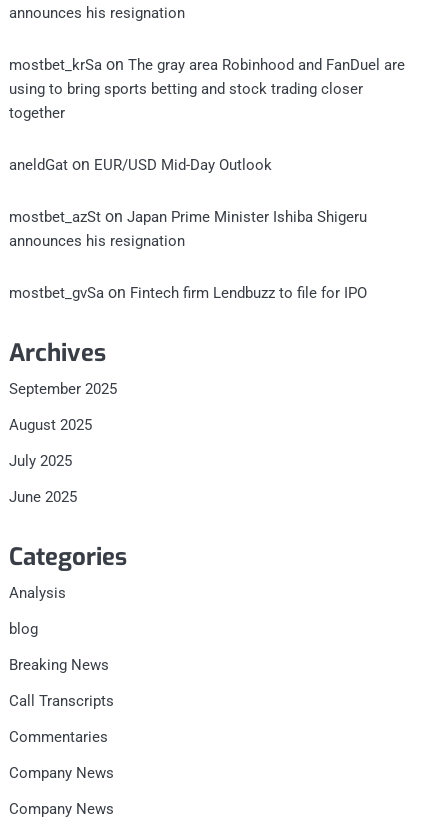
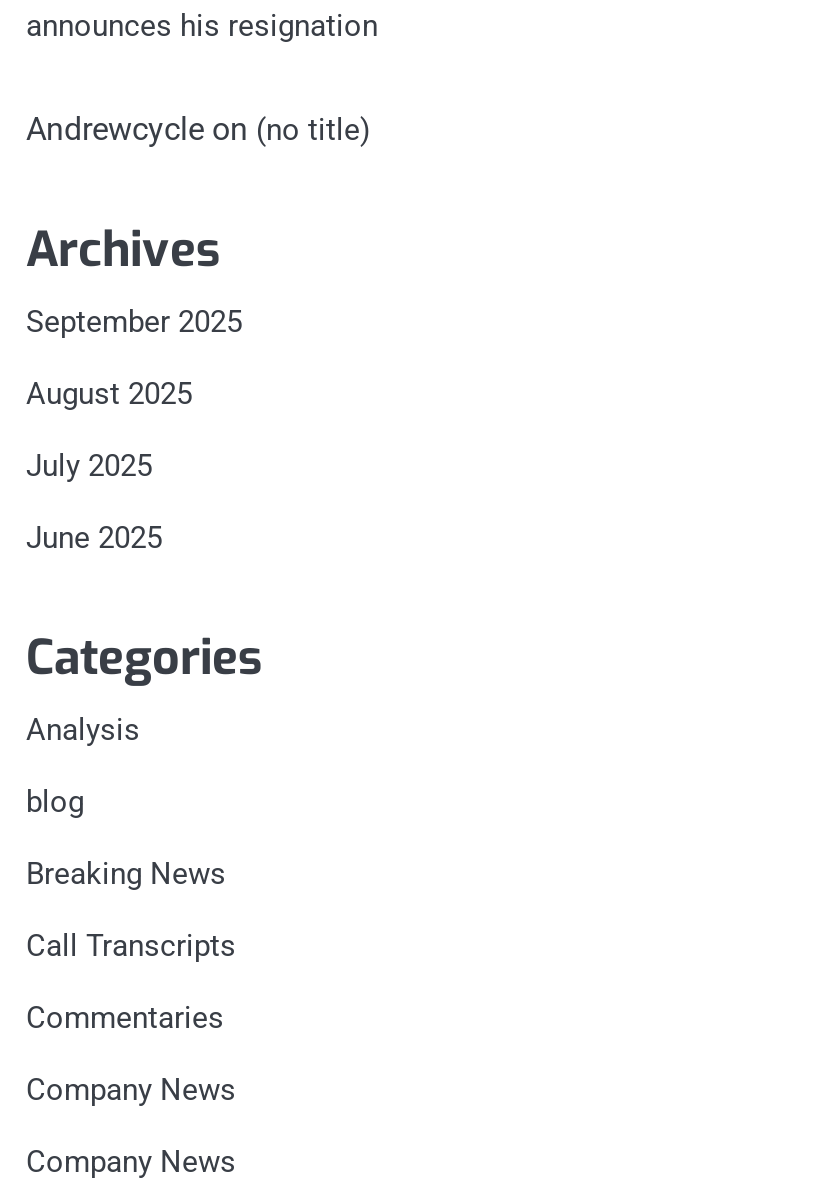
[9,55,405,302] mostbet_krSa on The gray area Robinhood and FanDuel are | using to bring sports betting and stock trading closer | together | aneldGat on EUR/USD Mid-Day Outlook | mostbet_azSt on Japan Prime Minister Ishiba Shigeru | announces his resignation | mostbet_gvSa on Fintech firm Lendbuzz to file for IPO -> [26,109,370,147] Andrewcycle on (no title)

